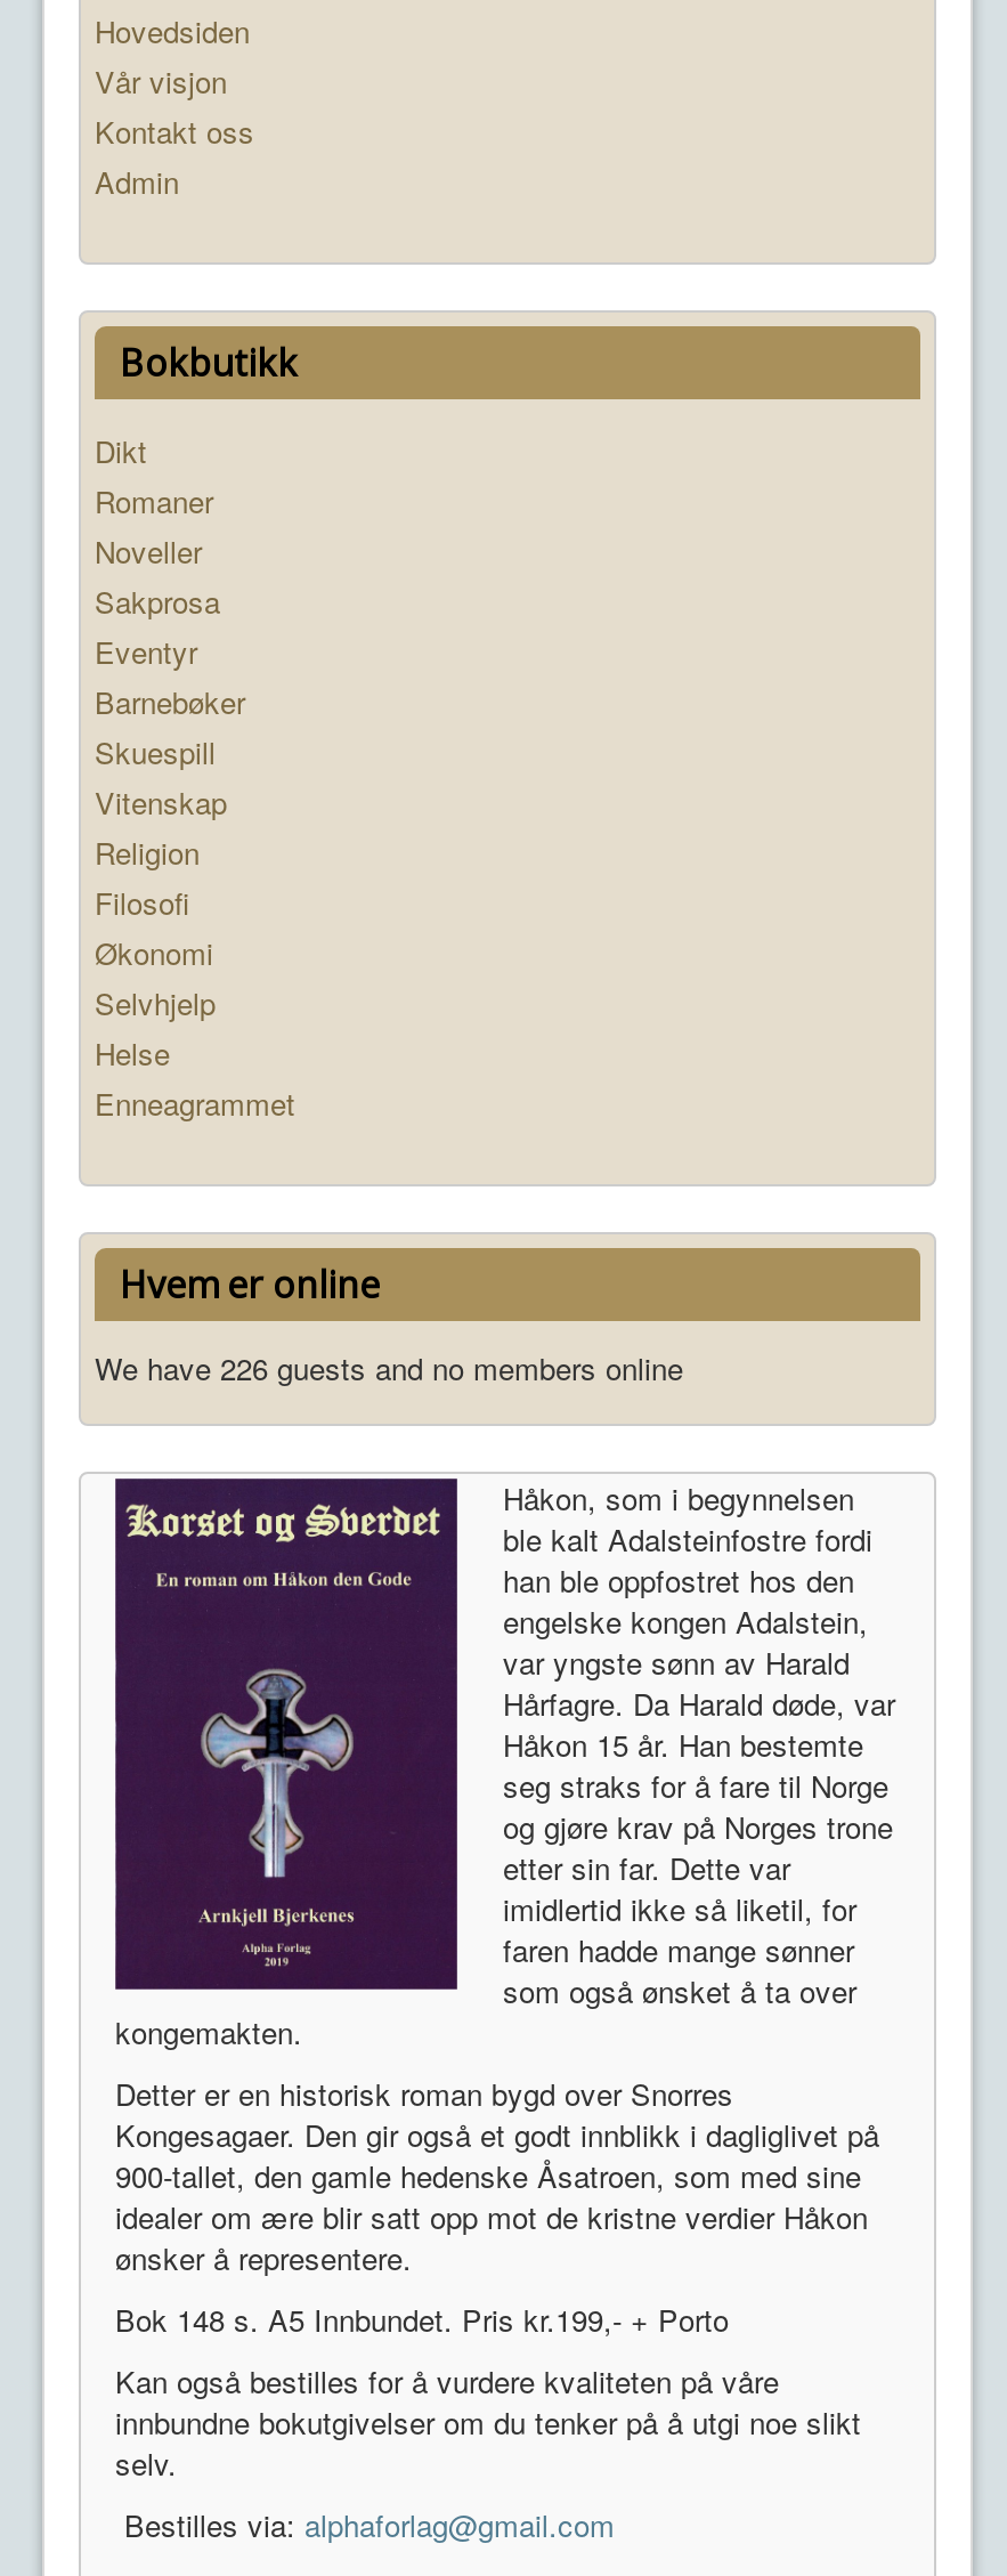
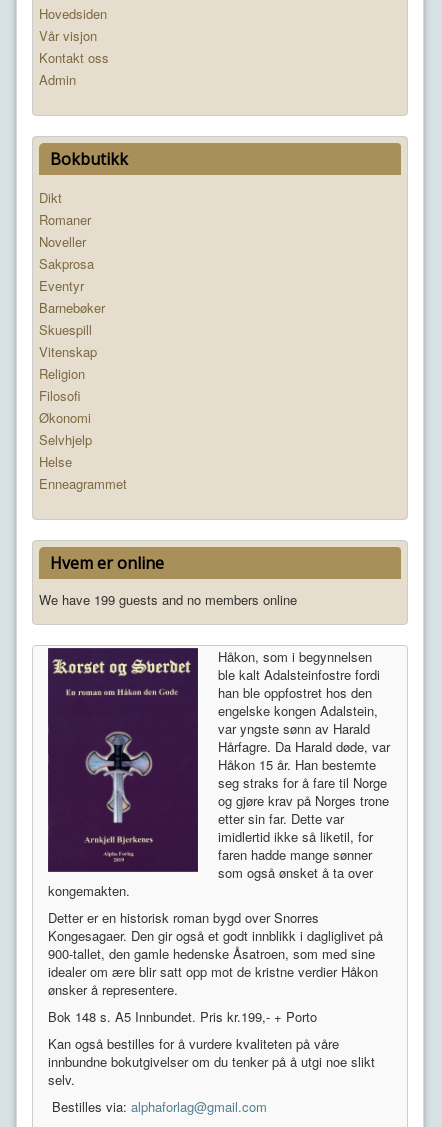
[95,1346,683,1390] We have 226 guests and no members online -> [39,590,297,609] We have 199 guests and no members online

